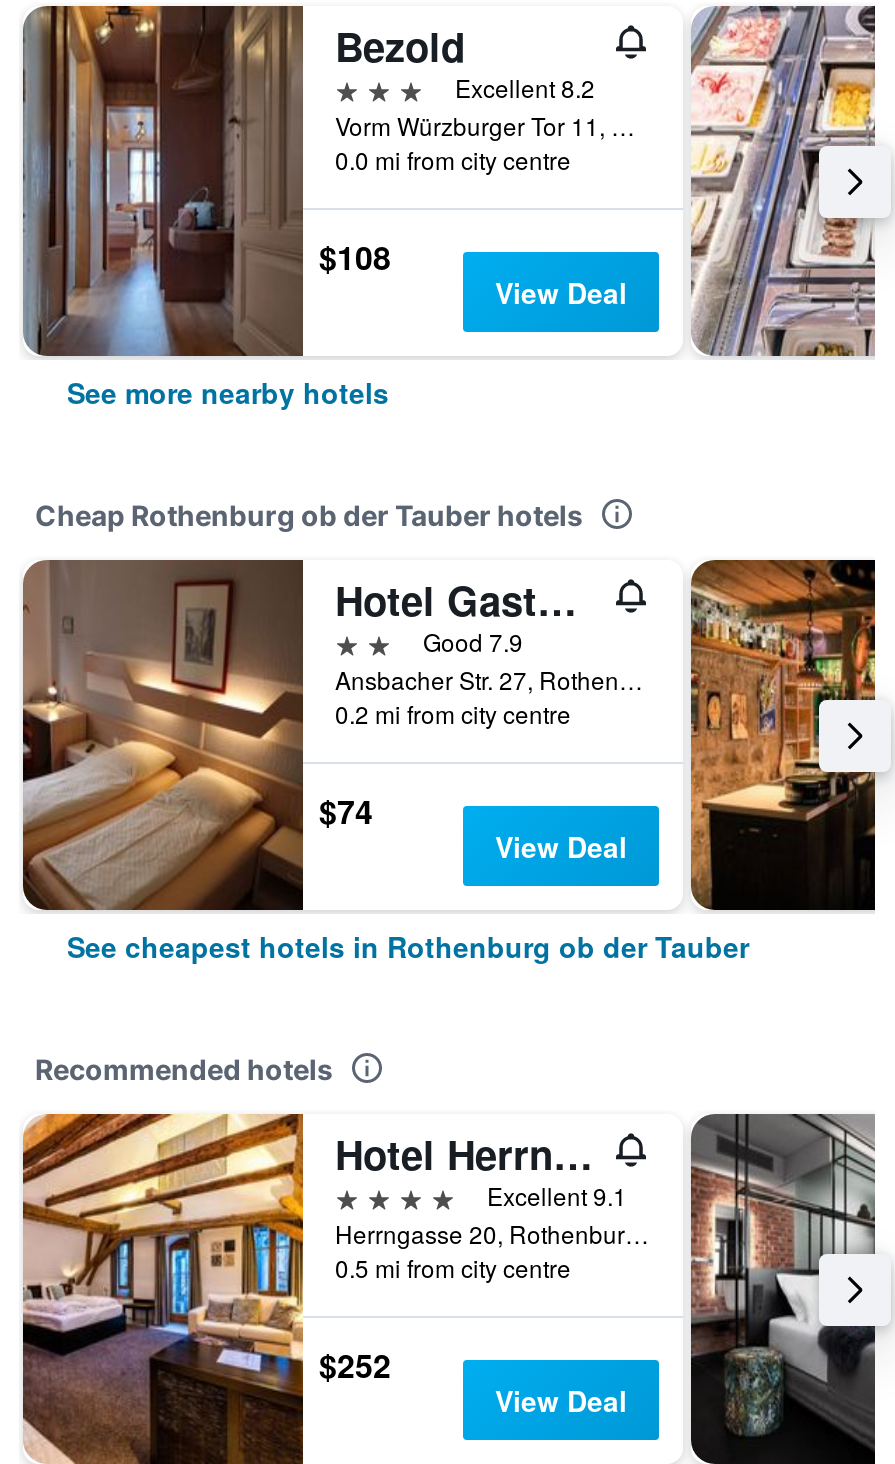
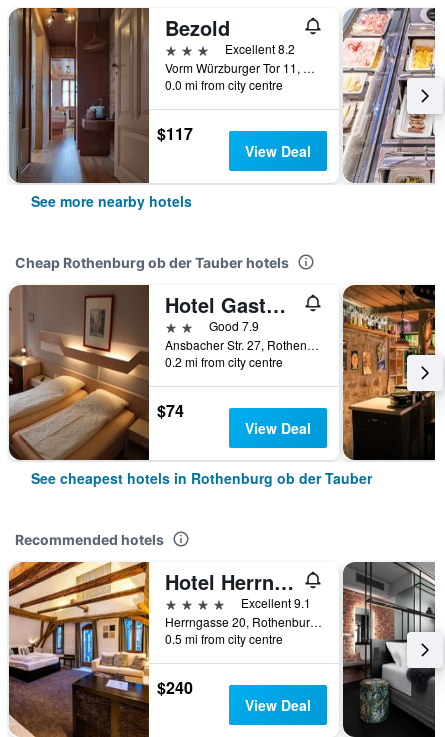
[319,235,391,281] $108 -> [157,122,193,145] $117
[319,1343,391,1389] $252 -> [157,676,193,699] $240

